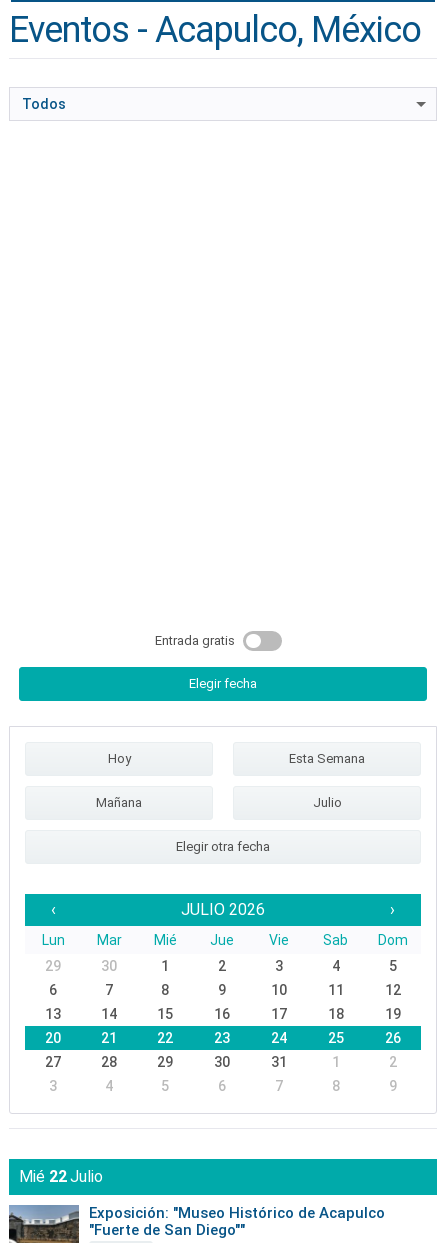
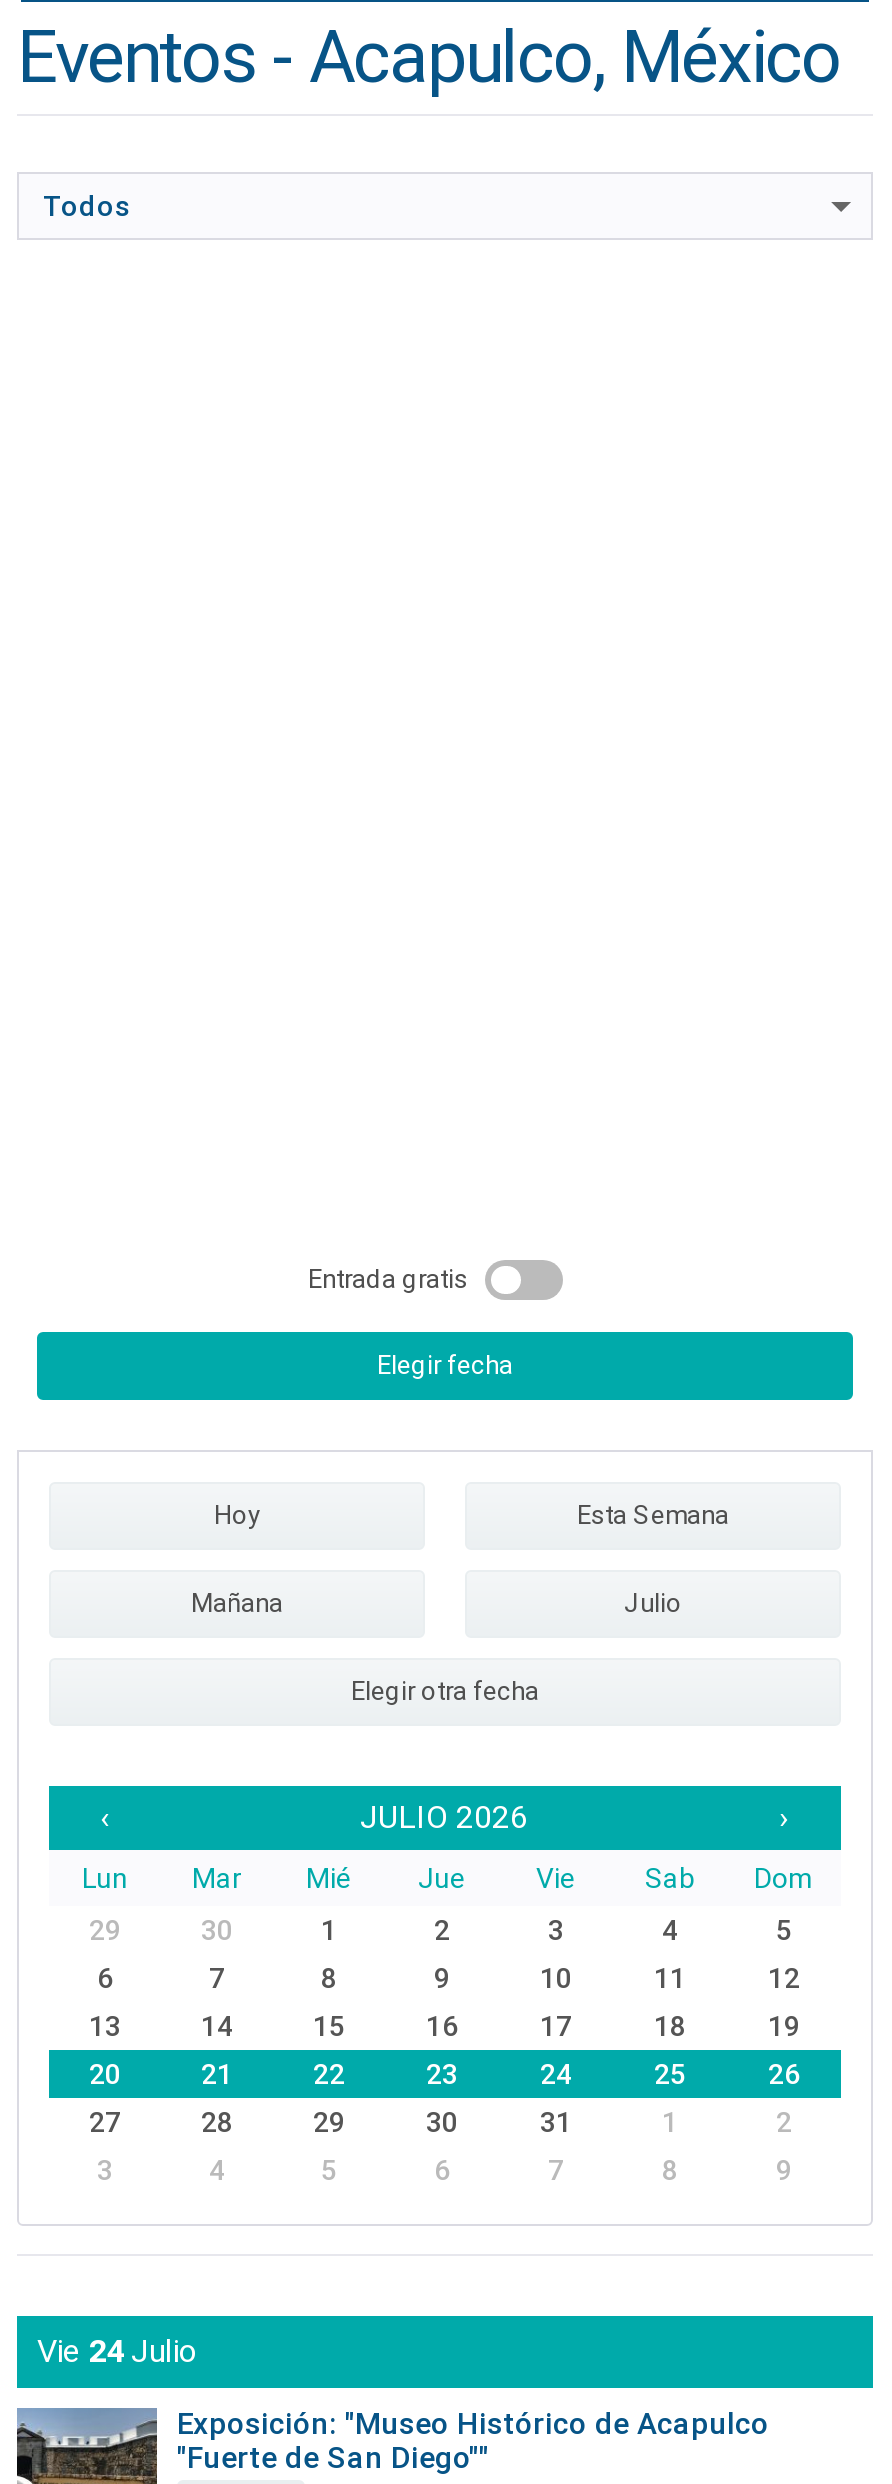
[19,1167,103,1186] Mié 22 Julio -> [37,2331,197,2369] Vie 24 Julio

